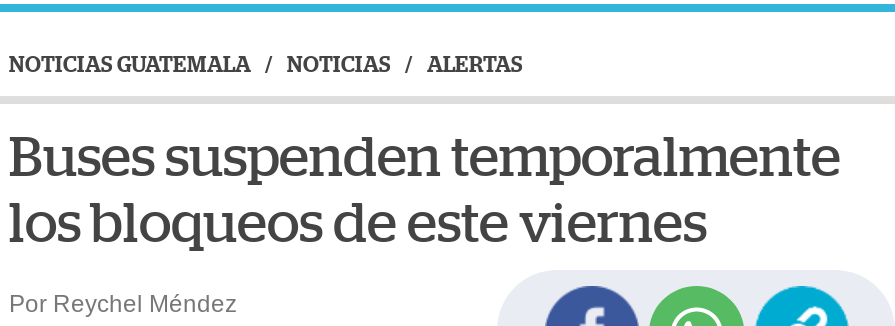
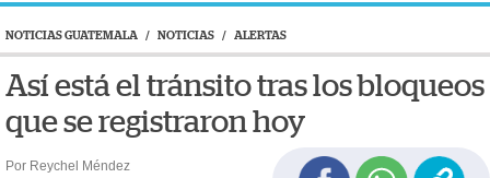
[9,128,841,252] Buses suspenden temporalmente | los bloqueos de este viernes -> [5,70,485,138] Así está el tránsito tras los bloqueos | que se registraron hoy

